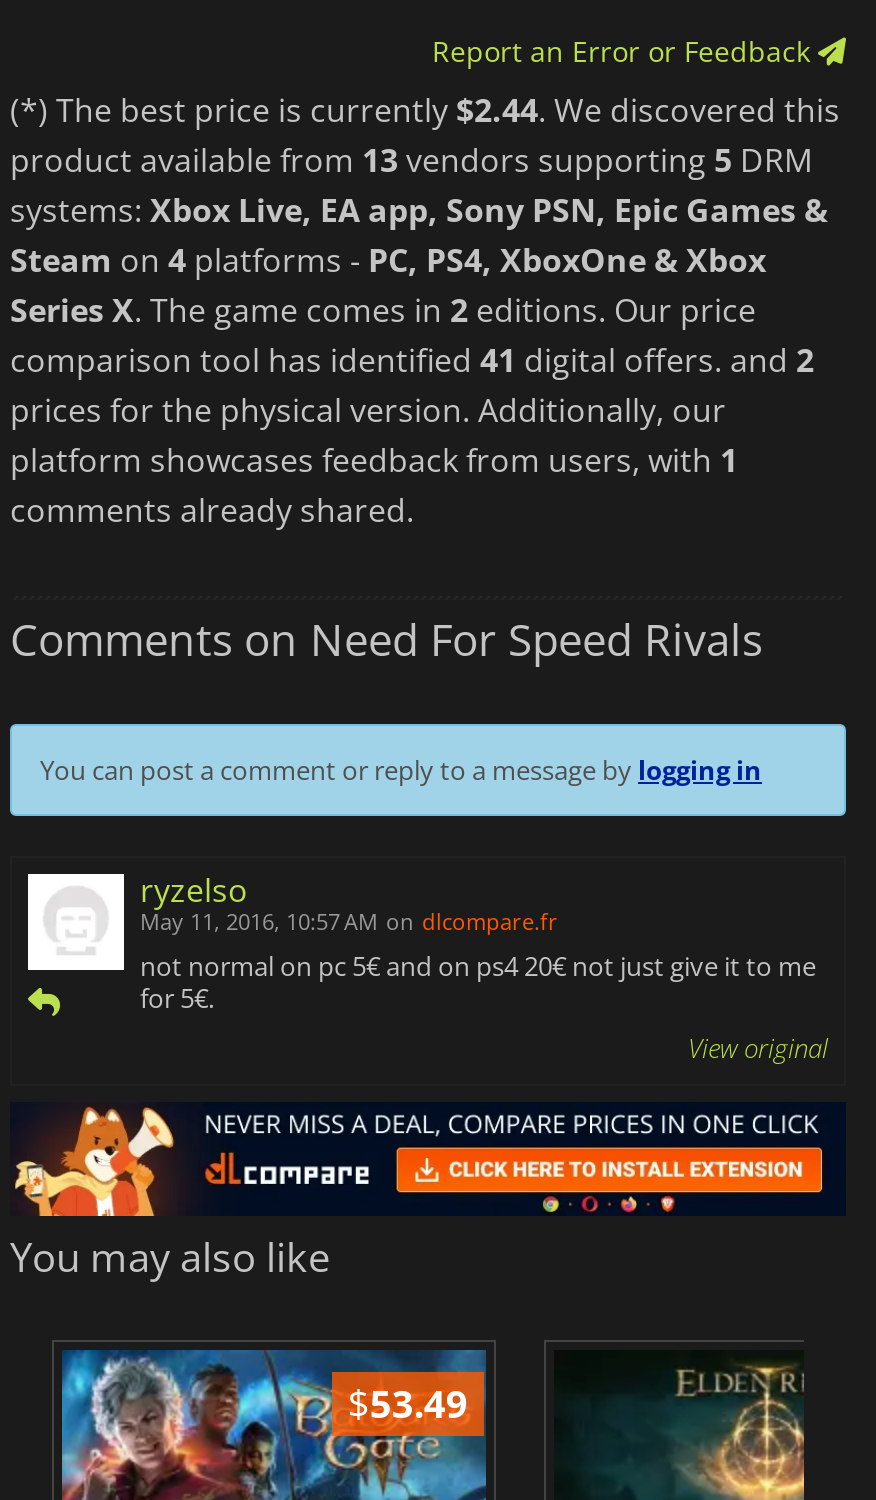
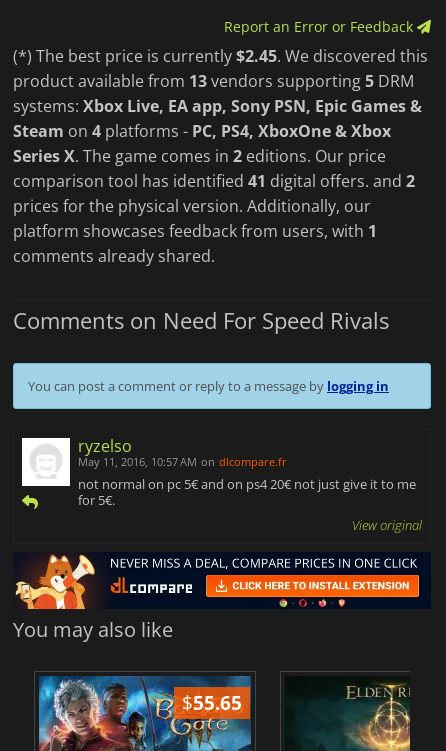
[10,87,840,131] (*) The best price is currently $2.44. We discovered this -> [13,45,428,67] (*) The best price is currently $2.45. We discovered this
[348,1376,468,1430] $53.49 -> [182,689,242,716] $55.65

